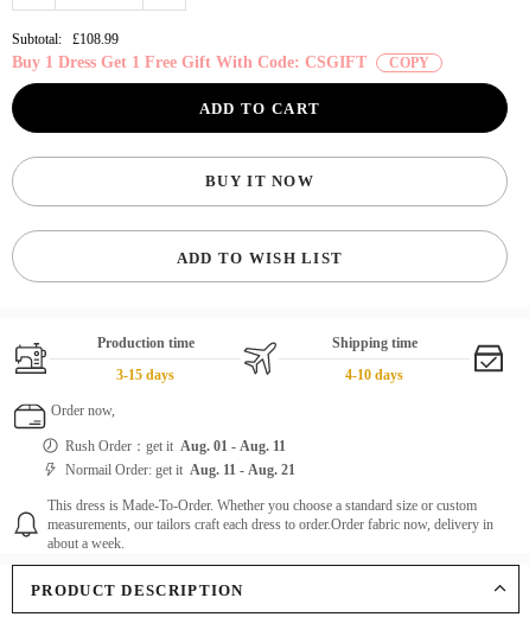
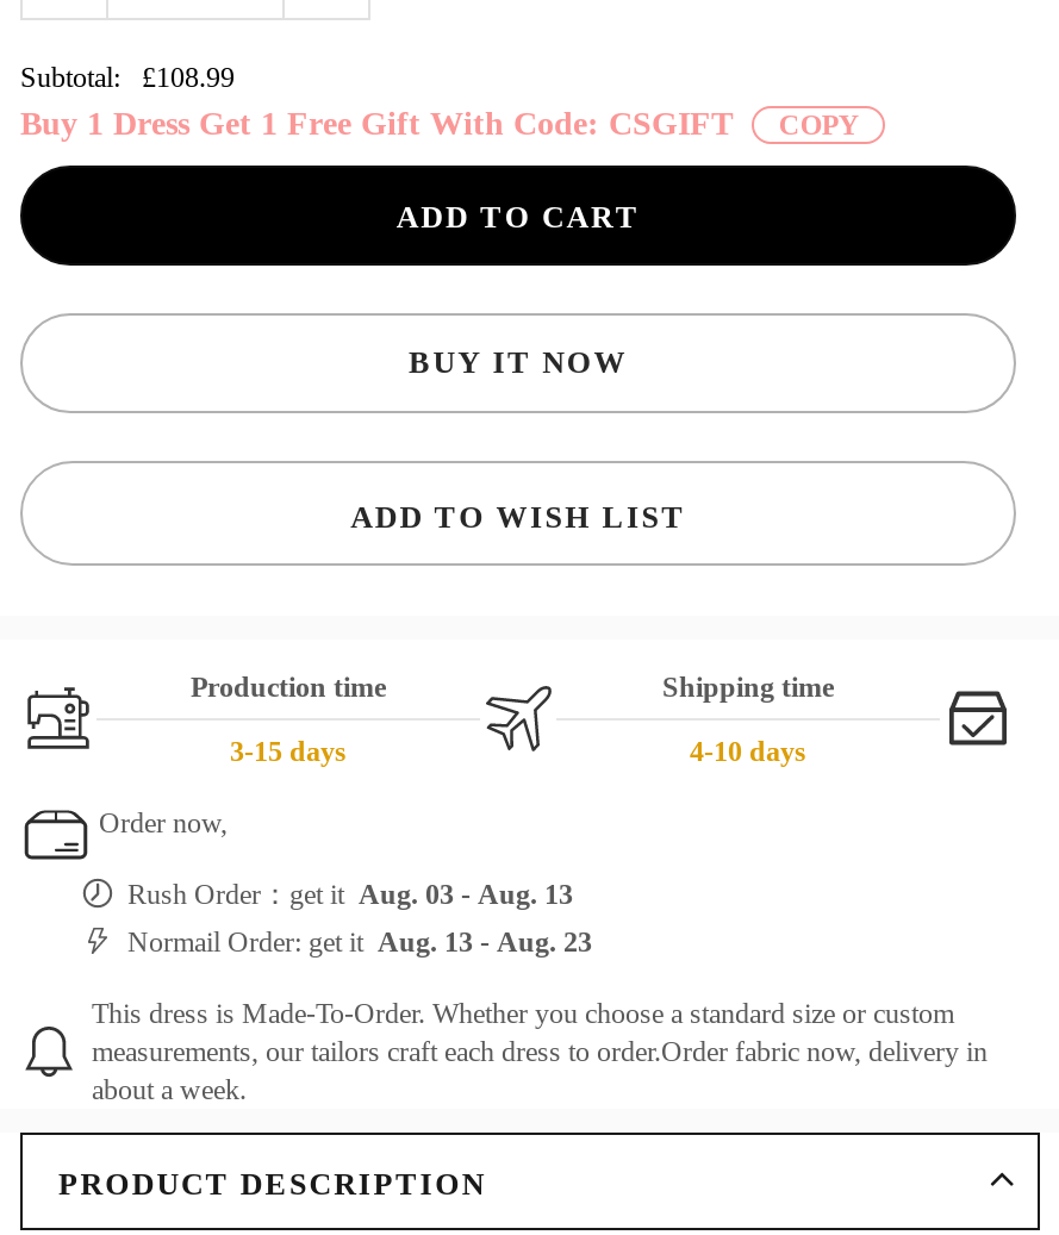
[65,437,286,454] Rush Order：get it Aug. 01 - Aug. 11 -> [127,877,573,910] Rush Order：get it Aug. 03 - Aug. 13
[65,461,295,478] Normail Order: get it Aug. 11 - Aug. 21 -> [127,924,592,958] Normail Order: get it Aug. 13 - Aug. 23

